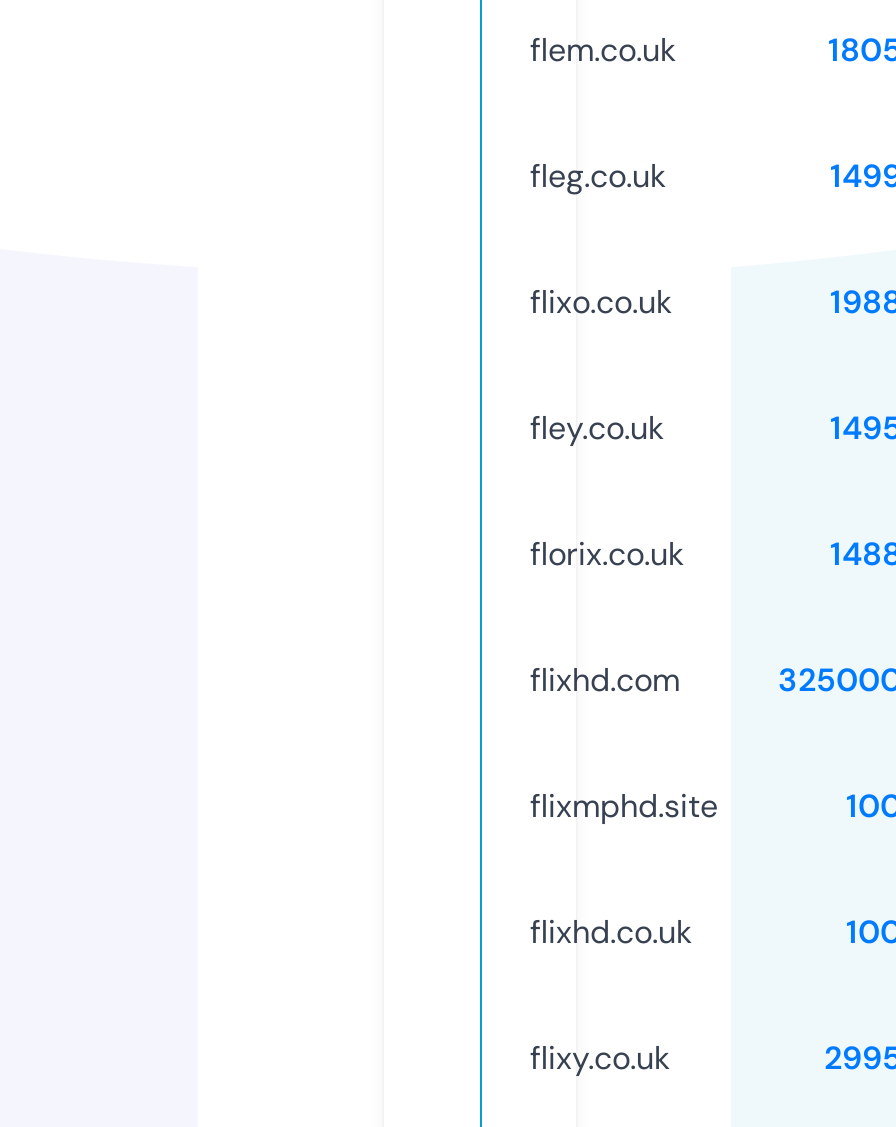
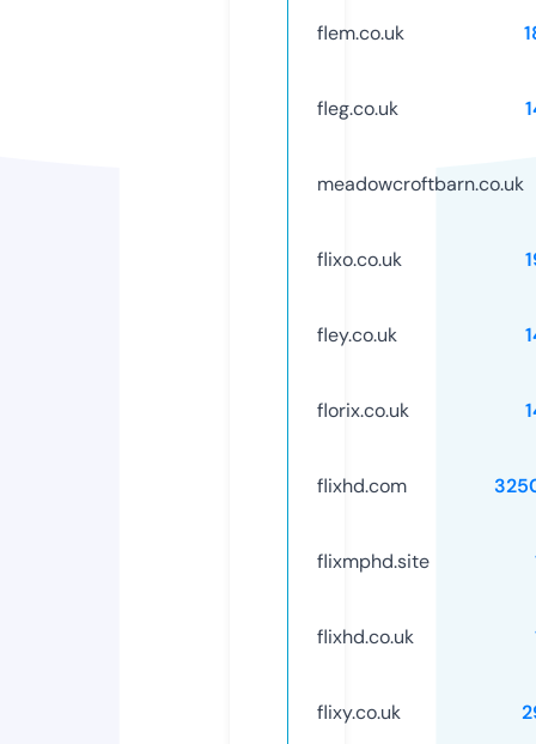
none -> [317,171,524,196] meadowcroftbarn.co.uk

